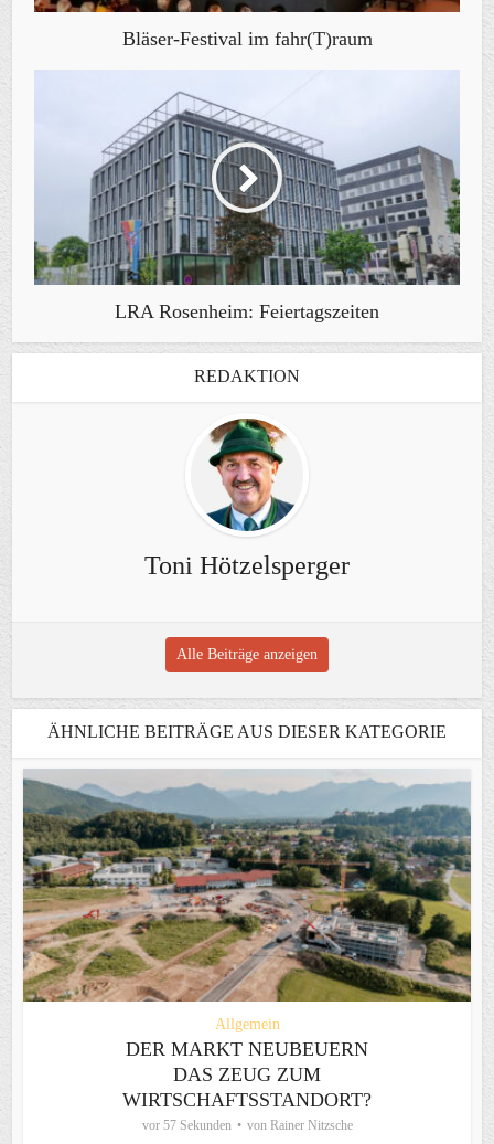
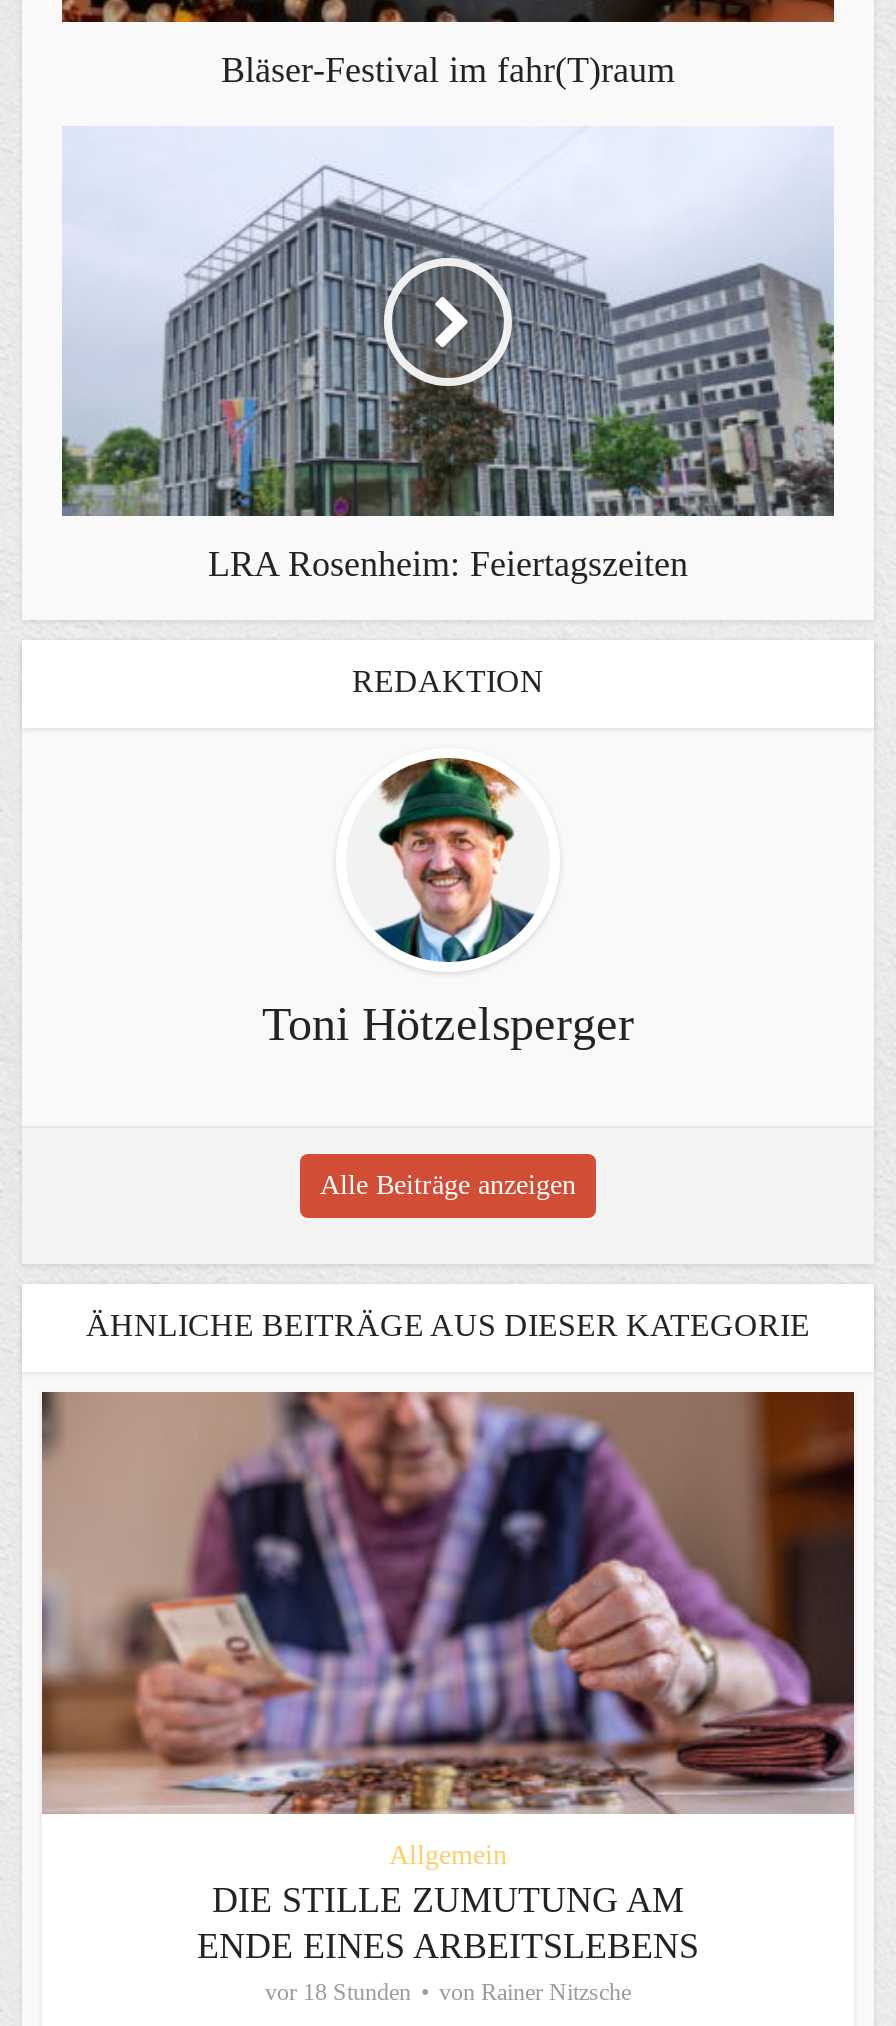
[22,769,472,1133] [image] | DER MARKT NEUBEUERN | DAS ZEUG ZUM | WIRTSCHAFTSSTANDORT? | vor 57 Sekunden -> [40,1390,856,2006] [image] | DIE STILLE ZUMUTUNG AM | ENDE EINES ARBEITSLEBENS | vor 18 Stunden

